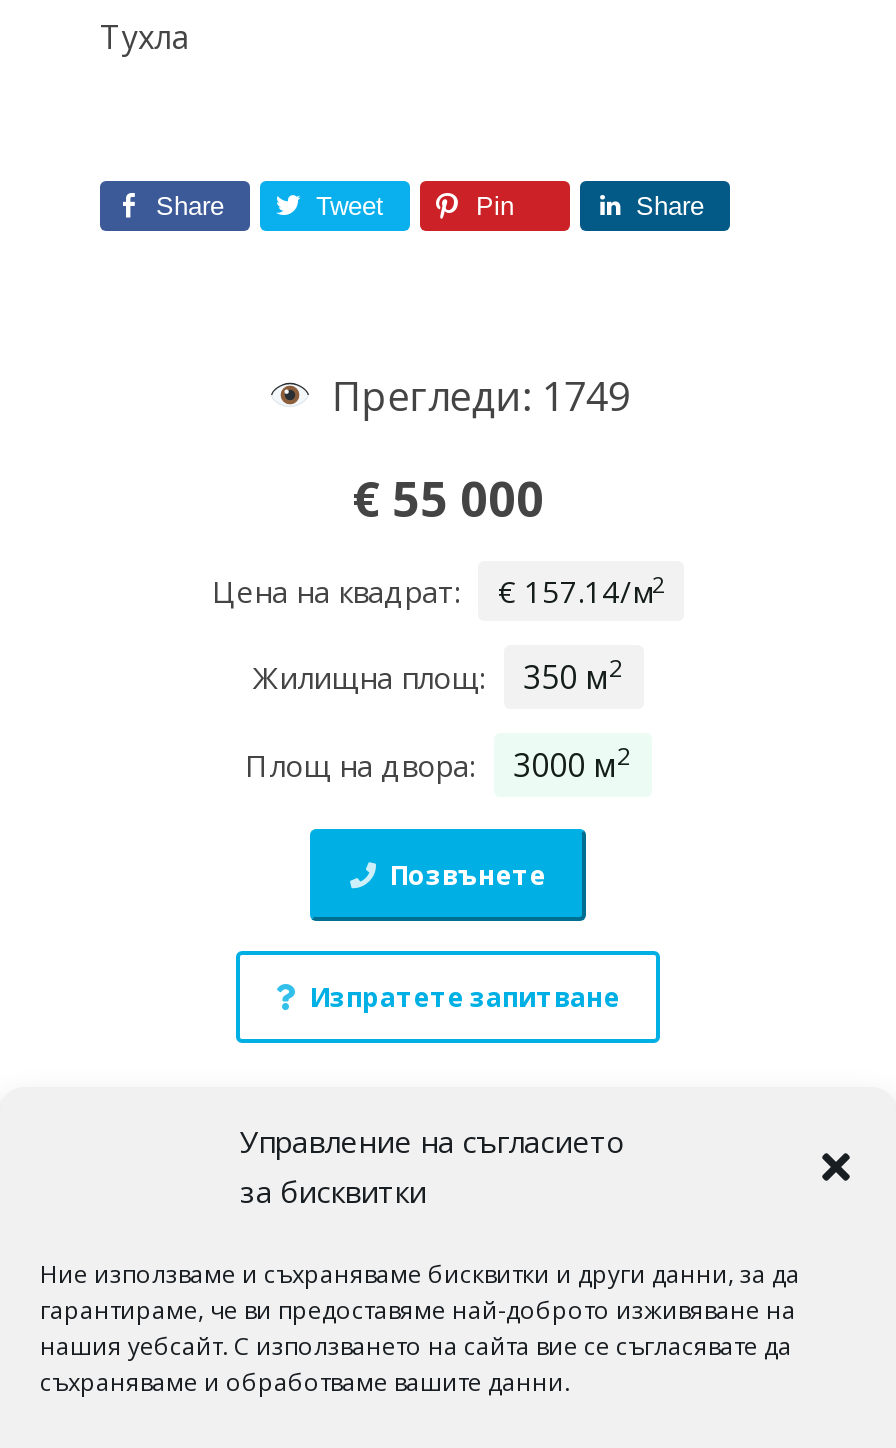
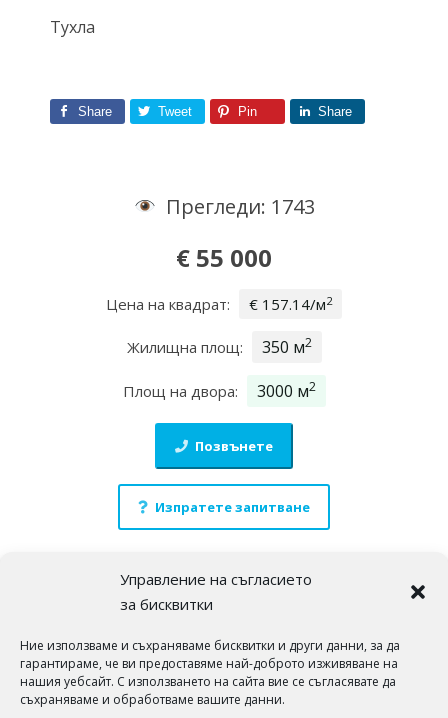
[332,370,630,424] Прегледи: 1749 -> [166,193,315,220] Прегледи: 1743

